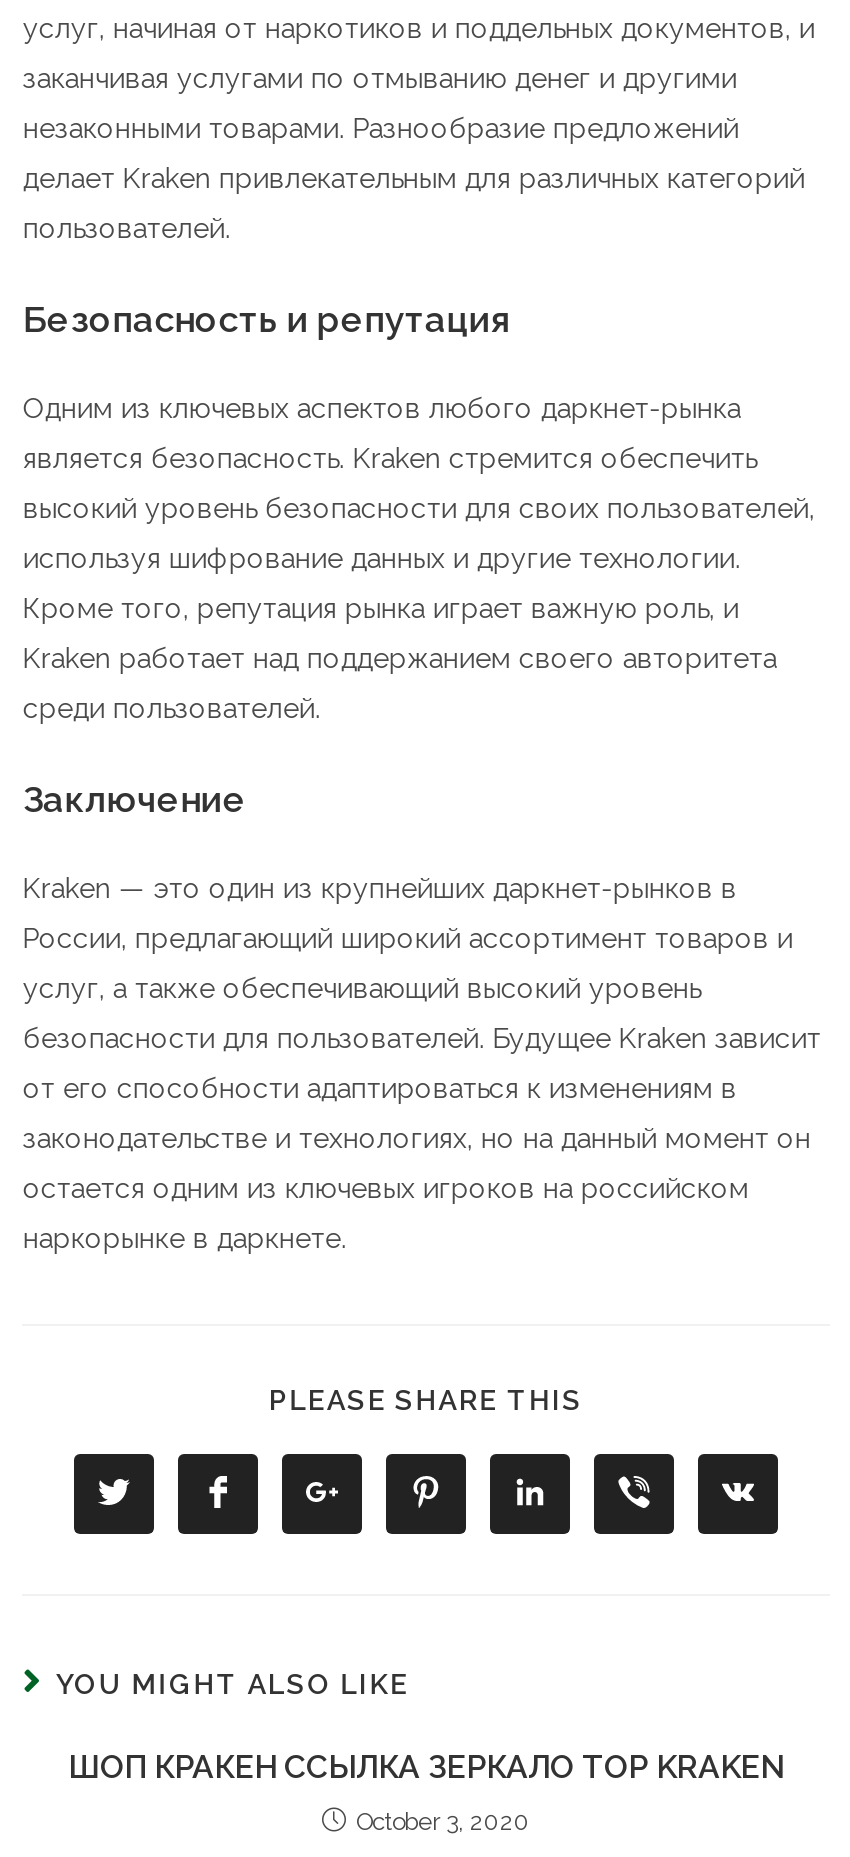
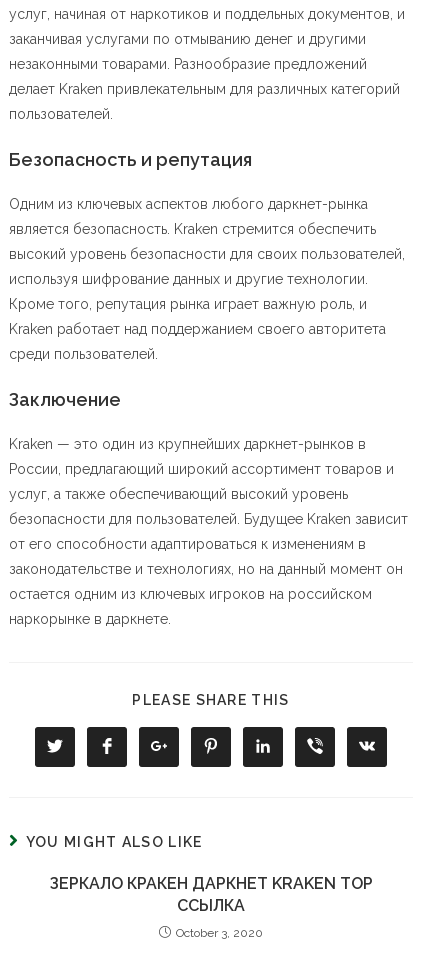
[68,1748,784,1786] ШОП КРАКЕН ССЫЛКА ЗЕРКАЛО ТОР KRAKEN -> [49,874,372,915] ЗЕРКАЛО КРАКЕН ДАРКНЕТ KRAKEN ТОР | ССЫЛКА

